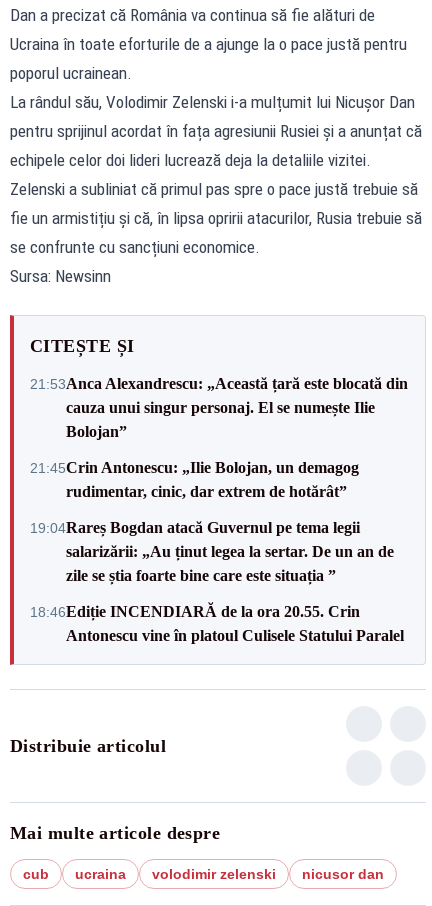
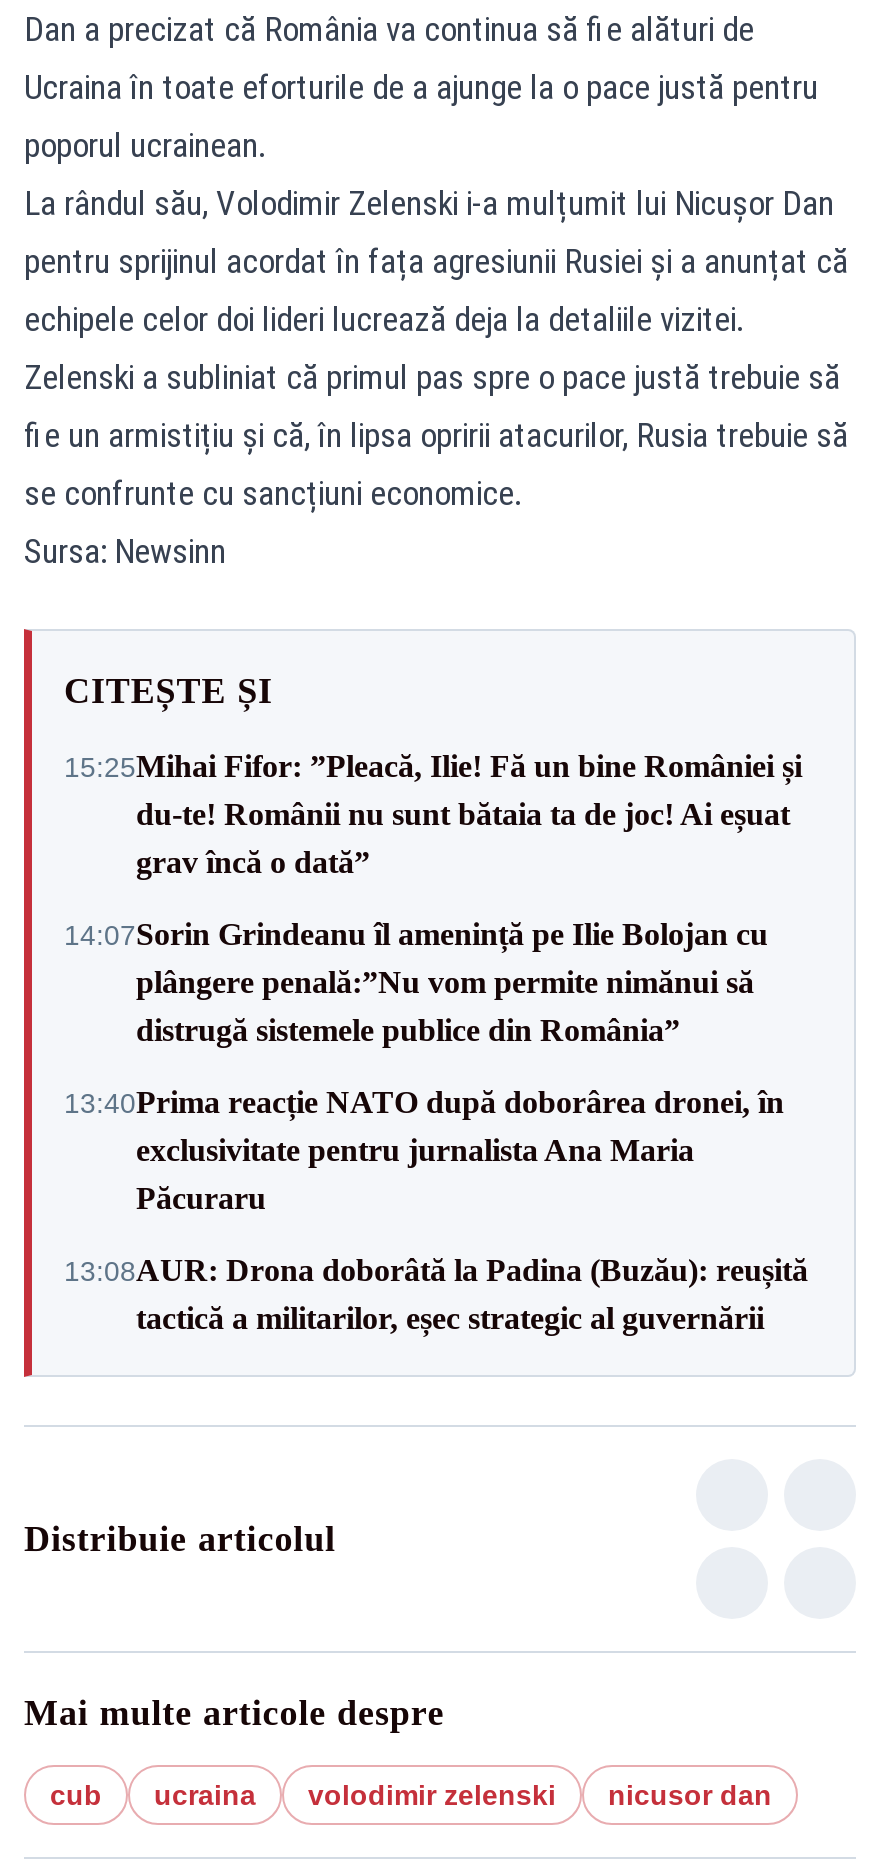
[30,374,408,439] 21:53Anca Alexandrescu: „Această țară este blocată din | cauza unui singur personaj. El se numește Ilie | Bolojan” -> [64,749,802,879] 15:25Mihai Fifor: ”Pleacă, Ilie! Fă un bine României și | du-te! Românii nu sunt bătaia ta de joc! Ai eșuat | grav încă o dată”
[30,458,359,499] 21:45Crin Antonescu: „Ilie Bolojan, un demagog | rudimentar, cinic, dar extrem de hotărât” -> [64,917,768,1047] 14:07Sorin Grindeanu îl amenință pe Ilie Bolojan cu | plângere penală:”Nu vom permite nimănui să | distrugă sistemele publice din România”
[30,518,394,583] 19:04Rareș Bogdan atacă Guvernul pe tema legii | salarizării: „Au ținut legea la sertar. De un an de | zile se știa foarte bine care este situația ” -> [64,1085,784,1215] 13:40Prima reacție NATO după doborârea dronei, în | exclusivitate pentru jurnalista Ana Maria | Păcuraru
[30,602,404,643] 18:46Ediție INCENDIARĂ de la ora 20.55. Crin | Antonescu vine în platoul Culisele Statului Paralel -> [64,1253,808,1335] 13:08AUR: Drona doborâtă la Padina (Buzău): reușită | tactică a militarilor, eșec strategic al guvernării

